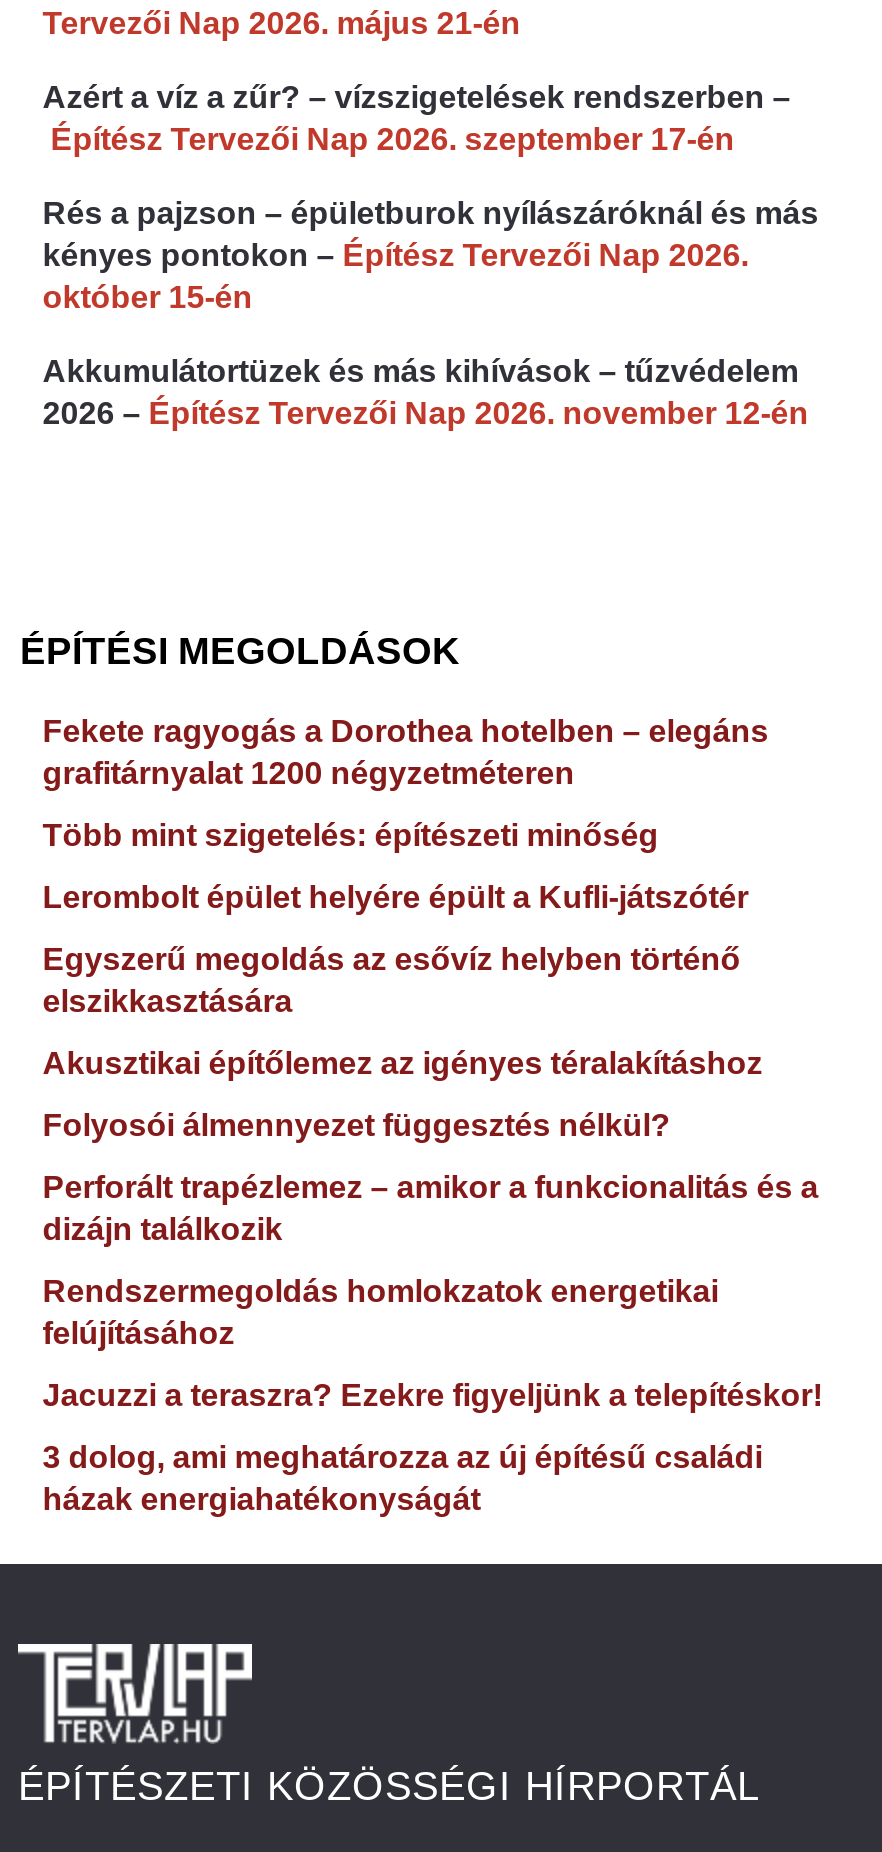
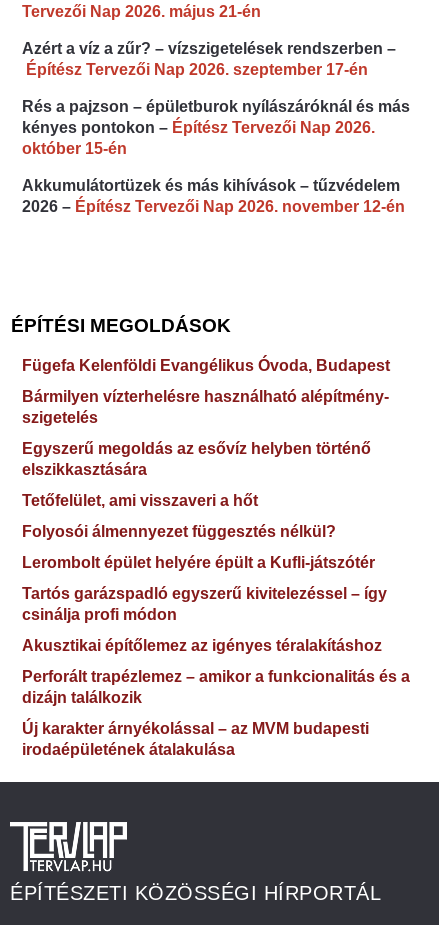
[42,714,768,852] Fekete ragyogás a Dorothea hotelben – elegáns | grafitárnyalat 1200 négyzetméteren | Több mint szigetelés: építészeti minőség -> [22,357,390,426] Fügefa Kelenföldi Evangélikus Óvoda, Budapest | Bármilyen vízterhelésre használható alépítmény- | szigetelés
moved [42,880,748,914] -> [22,554,375,571]: Lerombolt épület helyére épült a Kufli-játszótér
moved [42,942,740,1018] -> [22,440,371,478]: Egyszerű megoldás az esővíz helyben történő | elszikkasztására
none -> [22,492,258,509] Tetőfelület, ami visszaveri a hőt
moved [42,1046,762,1080] -> [22,637,382,654]: Akusztikai építőlemez az igényes téralakításhoz
moved [42,1108,670,1142] -> [22,523,336,540]: Folyosói álmennyezet függesztés nélkül?
none -> [22,585,387,623] Tartós garázspadló egyszerű kivitelezéssel – így | csinálja profi módon
moved [42,1170,818,1246] -> [22,668,410,706]: Perforált trapézlemez – amikor a funkcionalitás és a | dizájn találkozik
[42,1274,822,1516] Rendszermegoldás homlokzatok energetikai | felújításához | Jacuzzi a teraszra? Ezekre figyeljünk a telepítéskor! | 3 dolog, ami meghatározza az új építésű családi | házak energiahatékonyságát -> [22,720,369,758] Új karakter árnyékolással – az MVM budapesti | irodaépületének átalakulása

